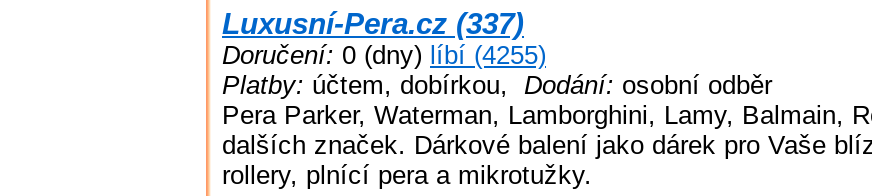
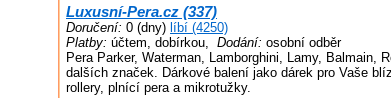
[222,40,546,70] Doručení: 0 (dny) líbí (4255) -> [66,20,228,35] Doručení: 0 (dny) líbí (4250)

